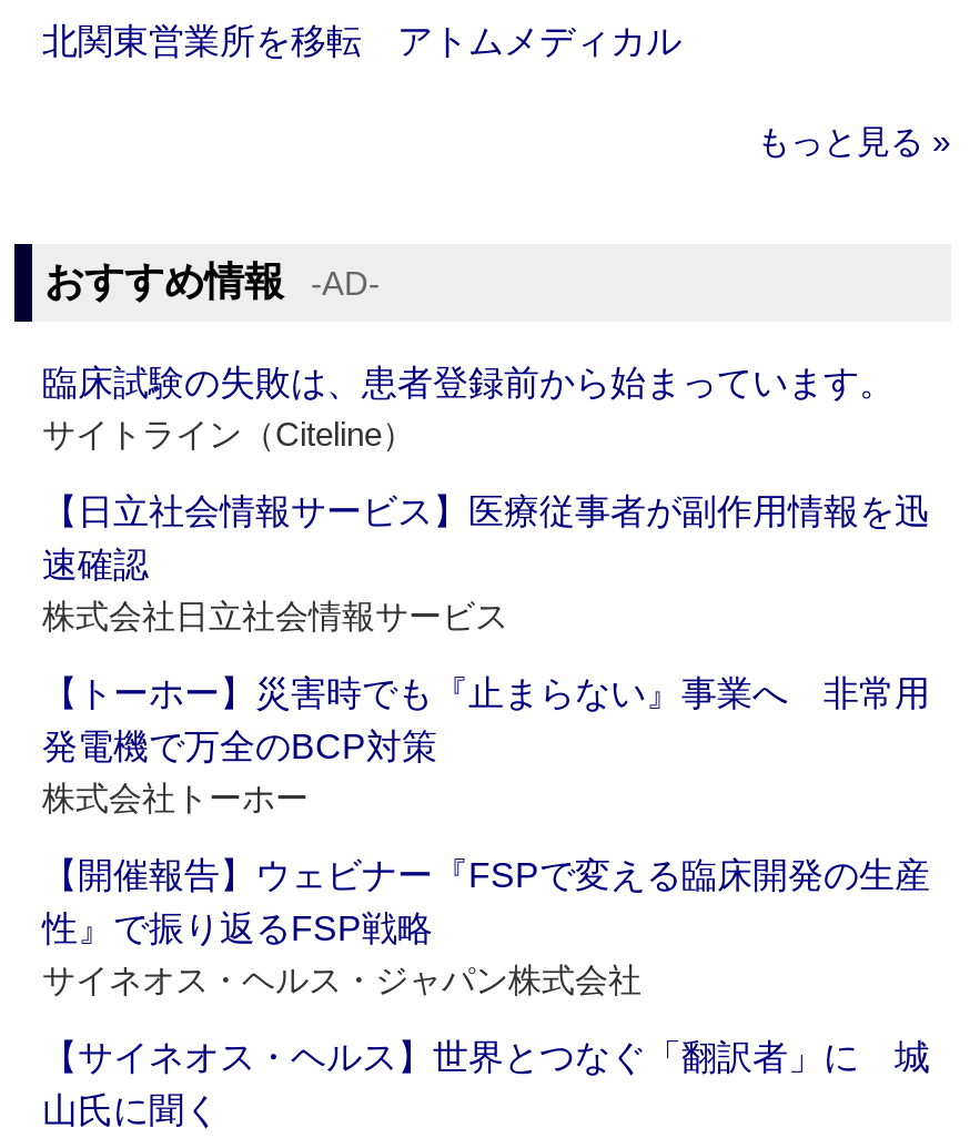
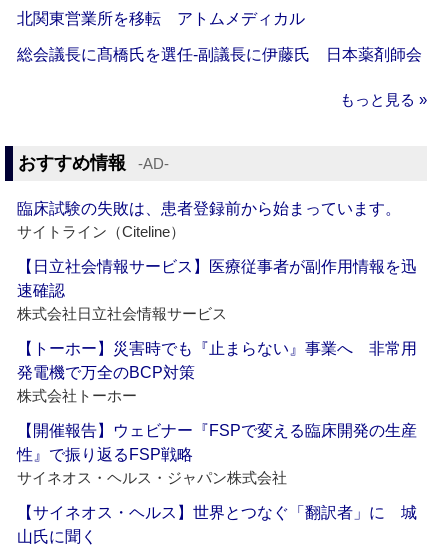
none -> [17,46,422,63] 総会議長に髙橋氏を選任‐副議長に伊藤氏 日本薬剤師会

